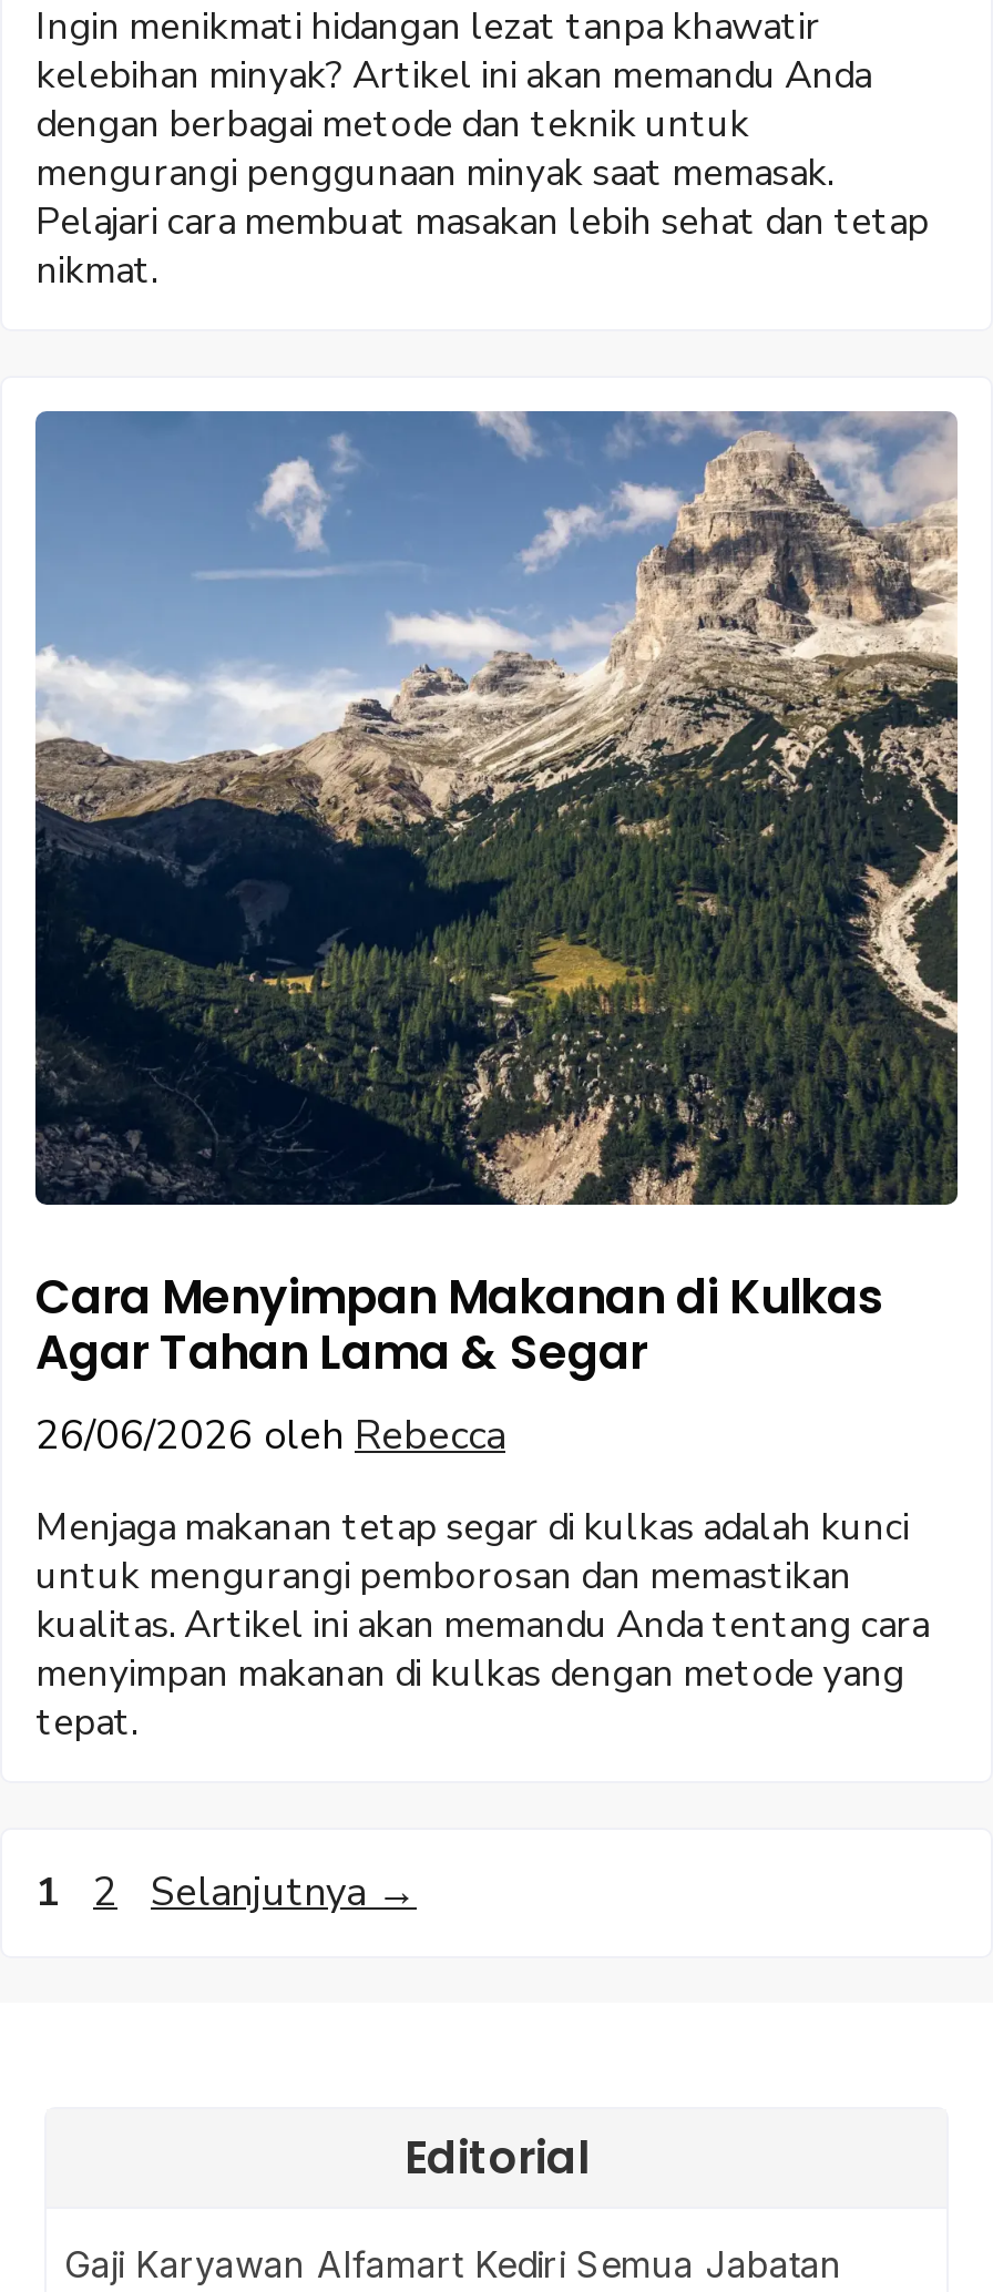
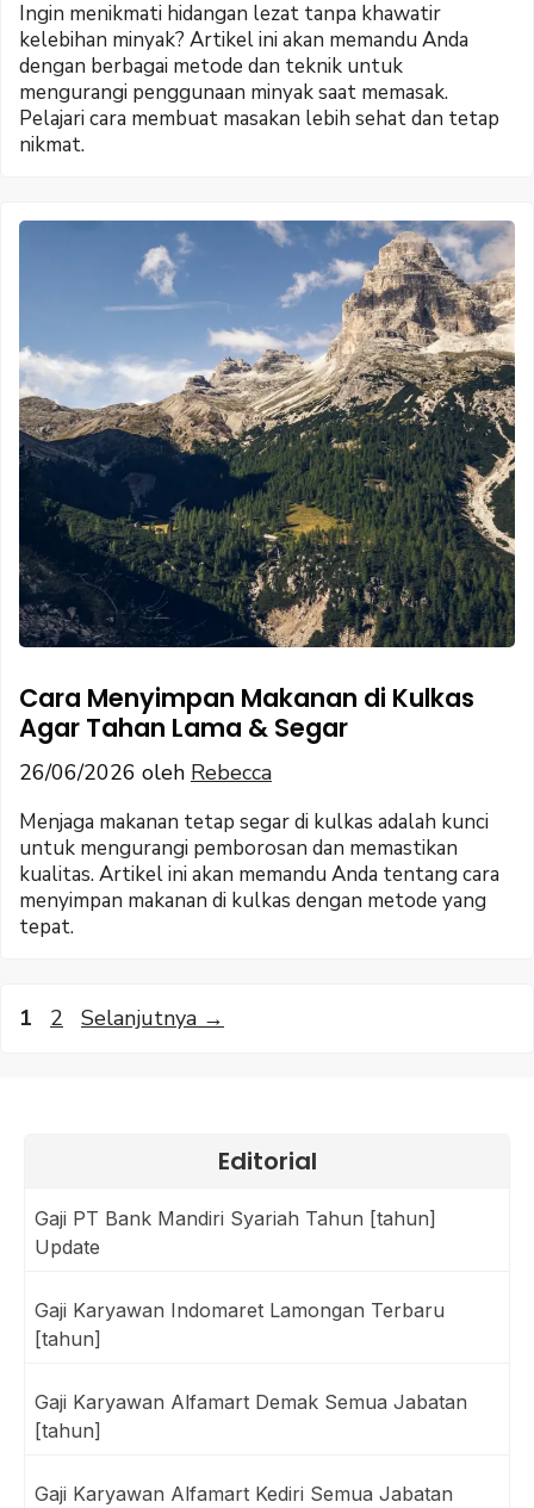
none -> [35,1206,467,1442] Gaji PT Bank Mandiri Syariah Tahun [tahun] | Update | Gaji Karyawan Indomaret Lamongan Terbaru | [tahun] | Gaji Karyawan Alfamart Demak Semua Jabatan | [tahun]

